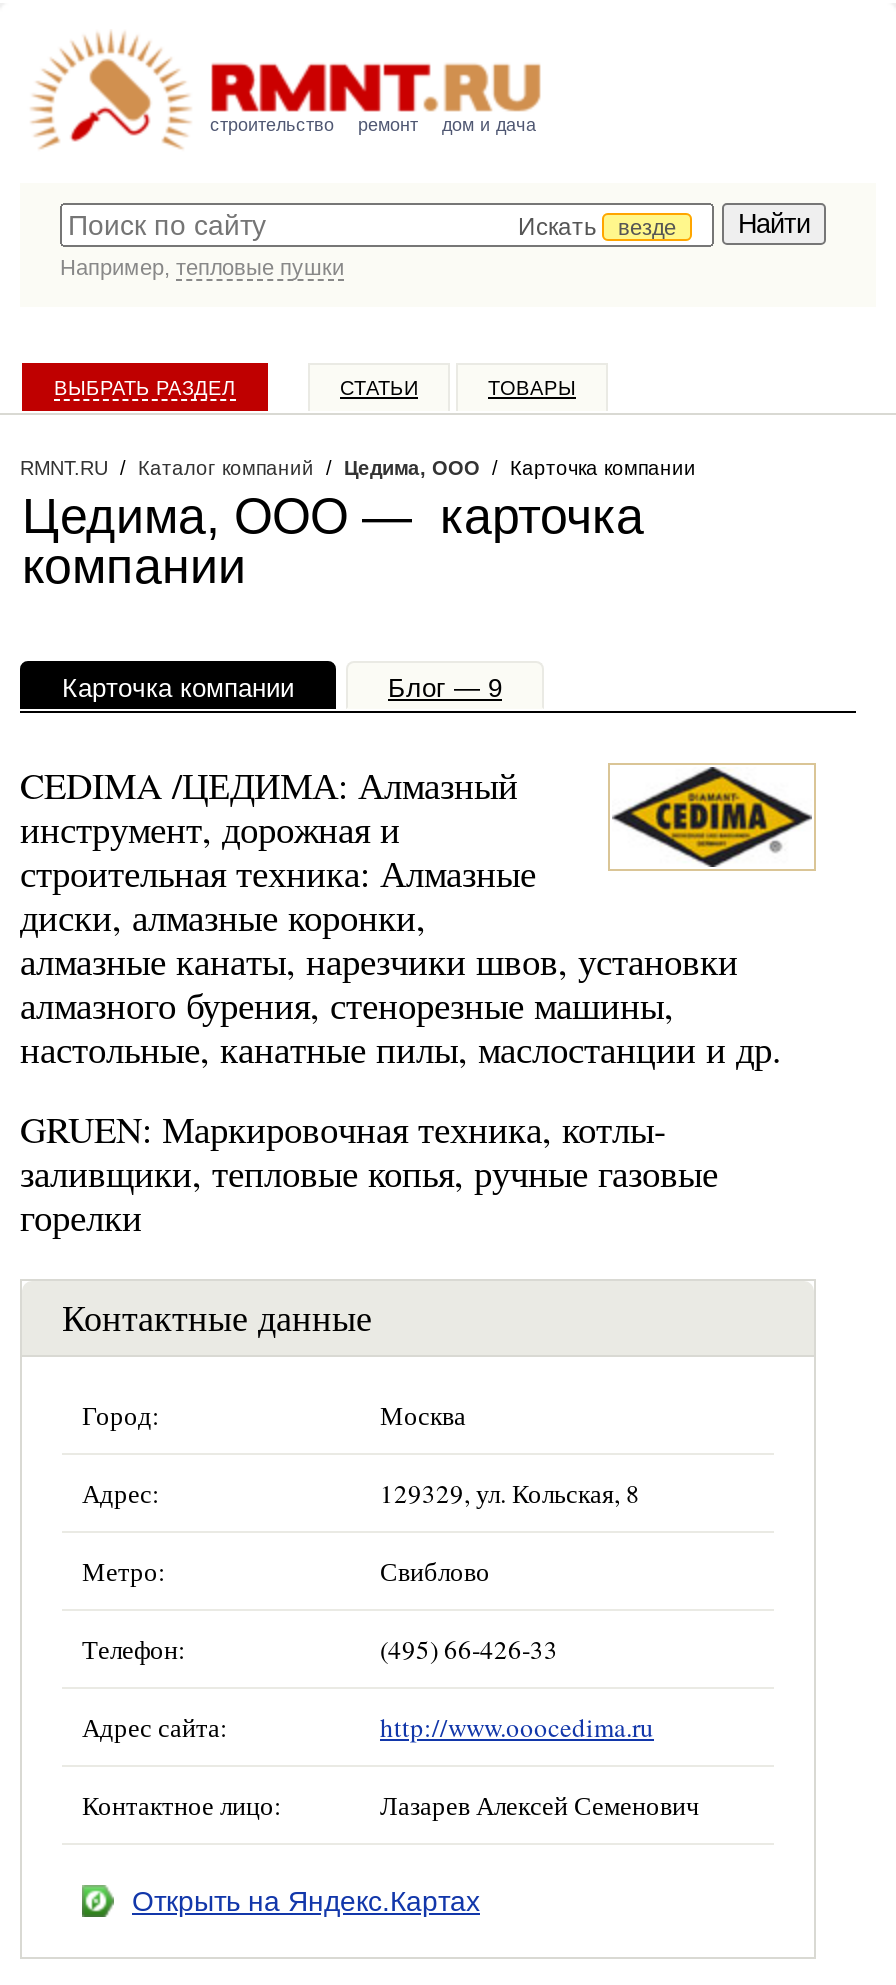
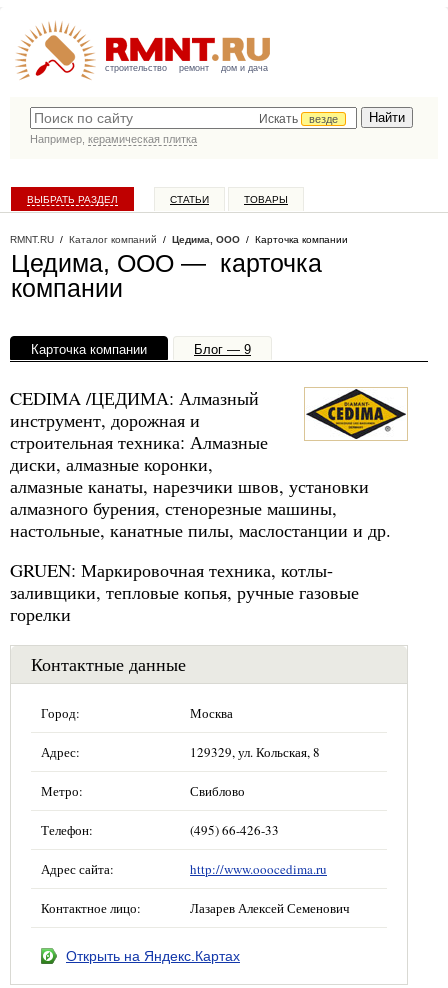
[60,255,344,279] Например, тепловые пушки -> [30,133,197,145] Например, керамическая плитка

